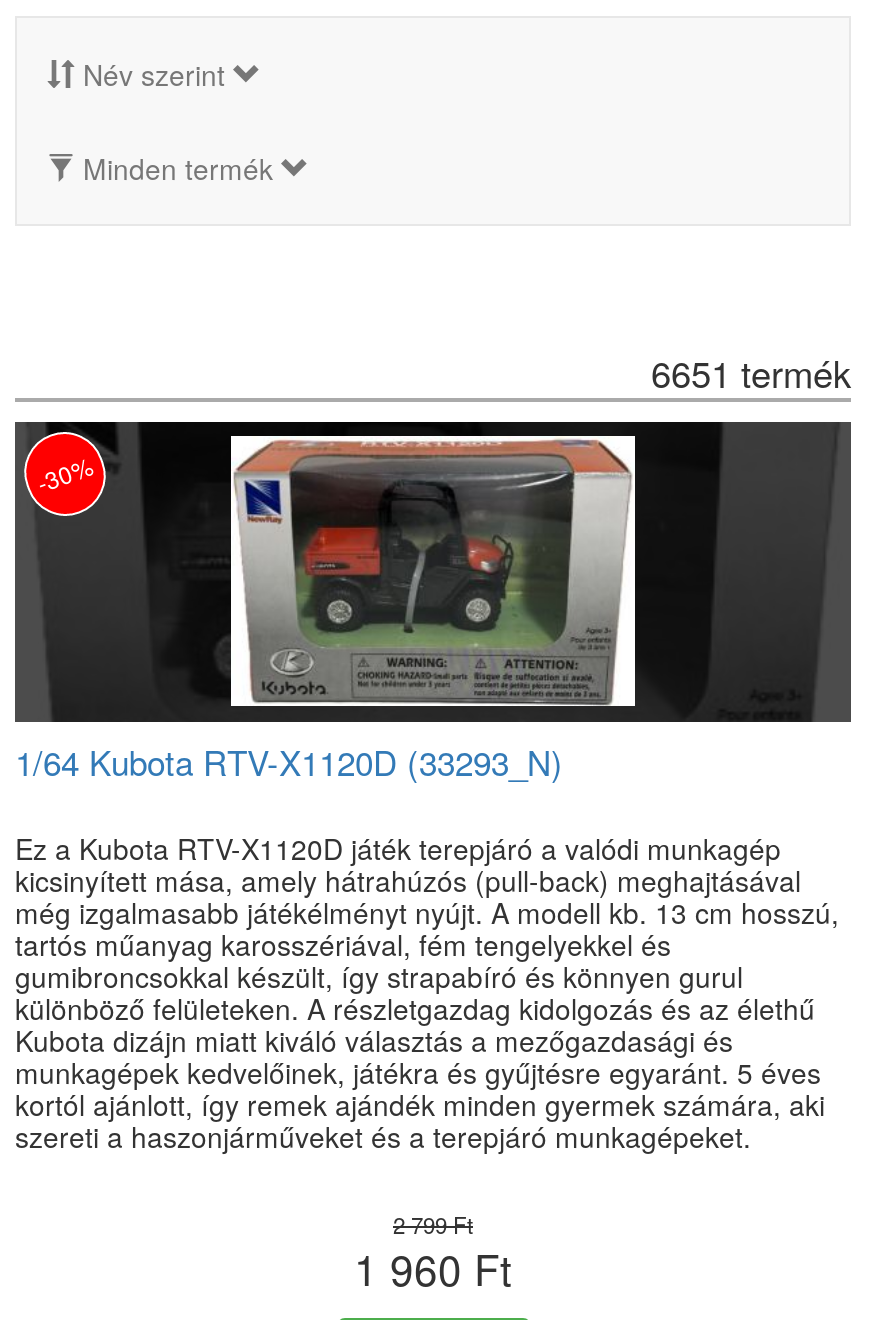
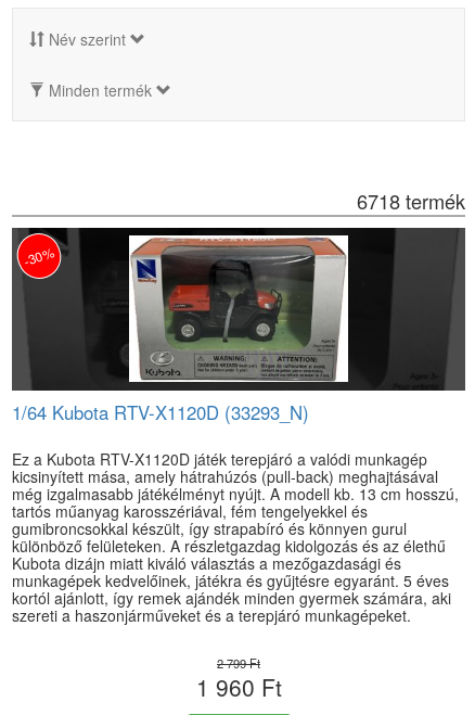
[651,345,851,397] 6651 termék -> [357,186,465,214] 6718 termék

